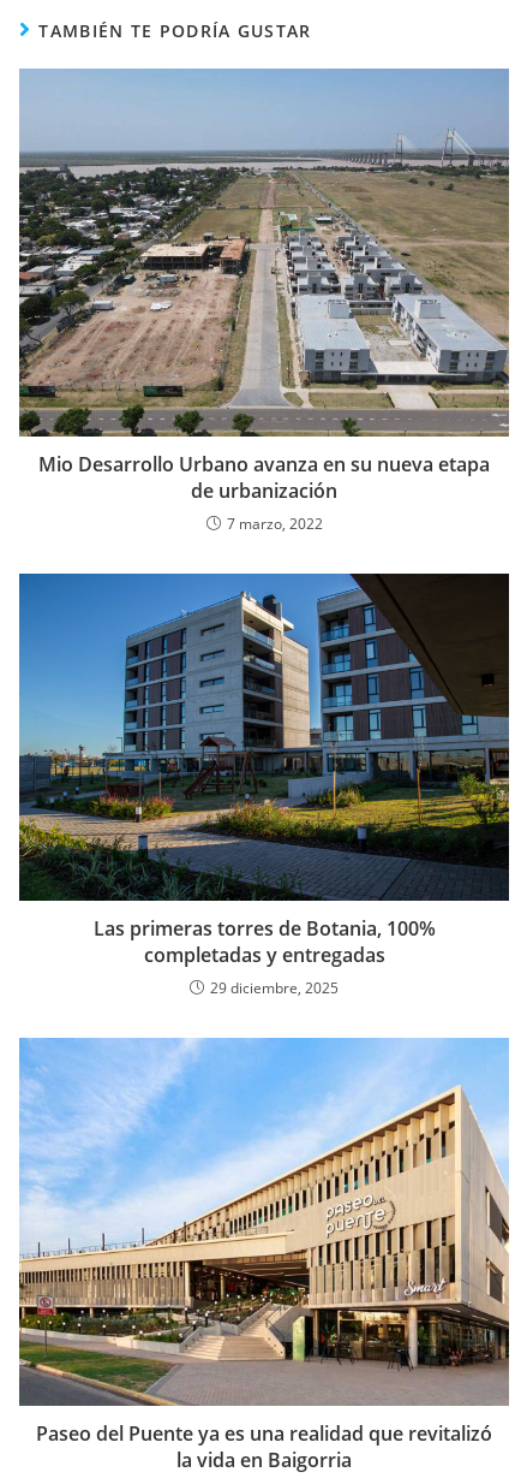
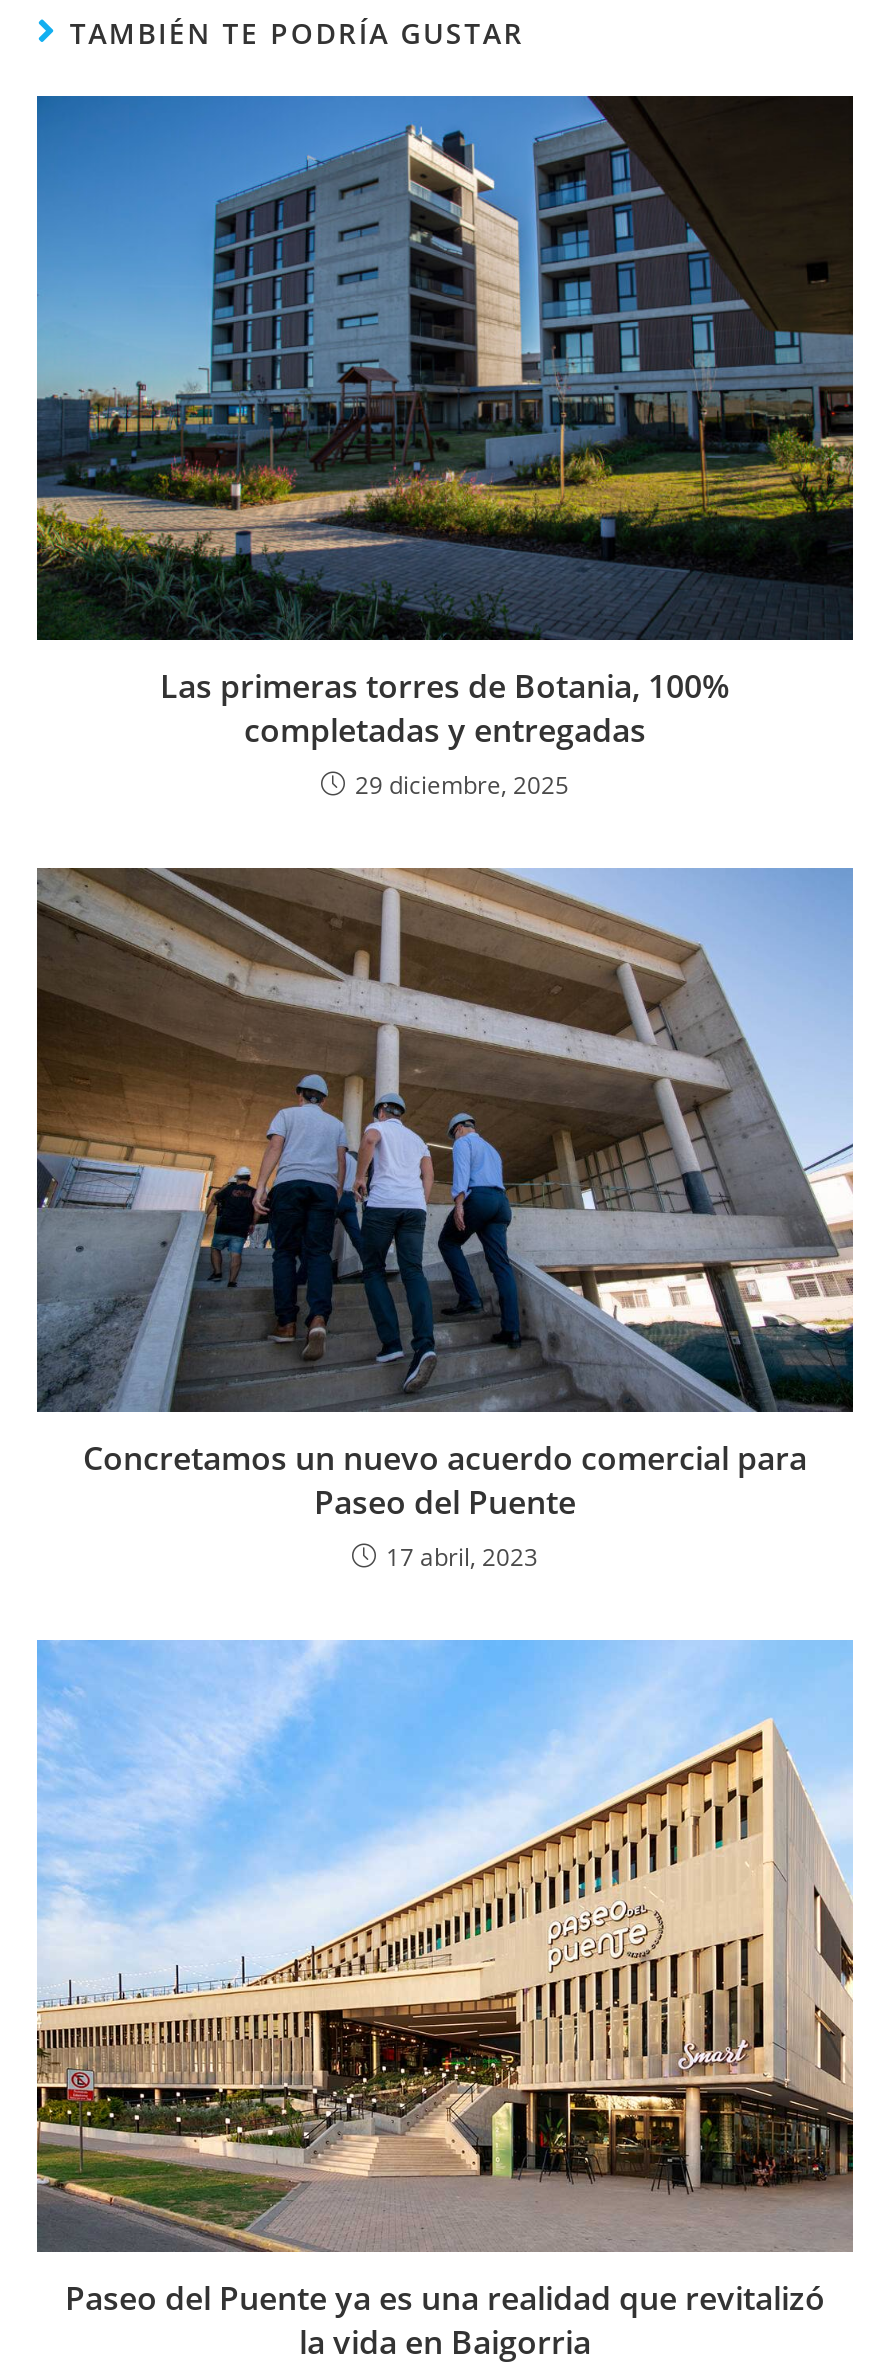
[18,69,510,534] [image] | Mio Desarrollo Urbano avanza en su nueva etapa | de urbanización | 7 marzo, 2022 -> none
moved [17,575,511,998] -> [33,98,857,801]: [image] | Las primeras torres de Botania, 100% | completadas y entregadas | 29 diciembre, 2025
none -> [35,866,855,1574] [image] | Concretamos un nuevo acuerdo comercial para | Paseo del Puente | 17 abril, 2023

